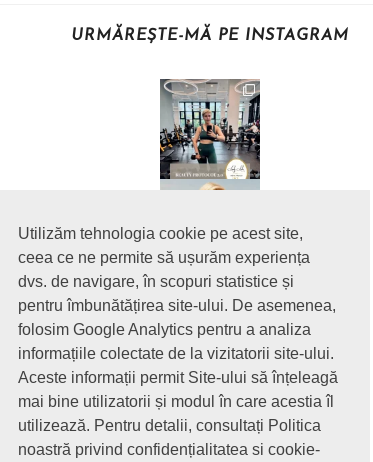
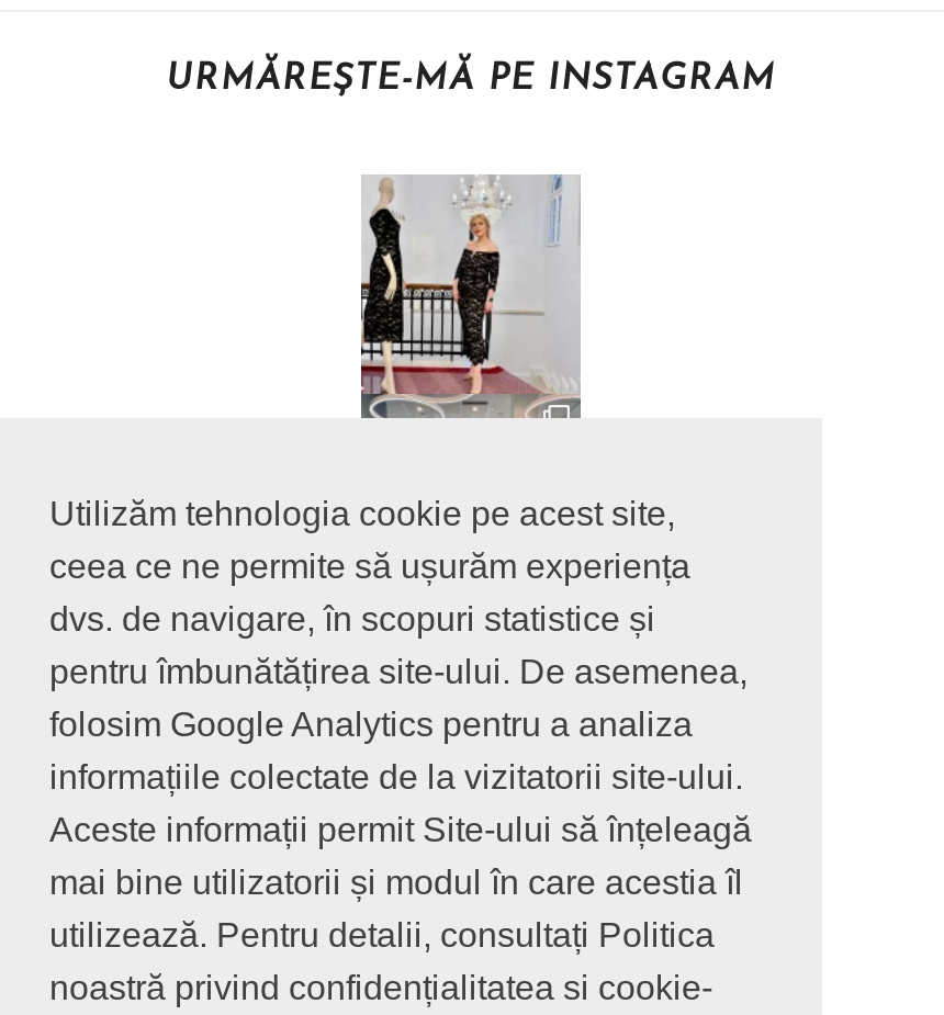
[159,79,261,190] [image] -> [359,174,581,418] [image]

